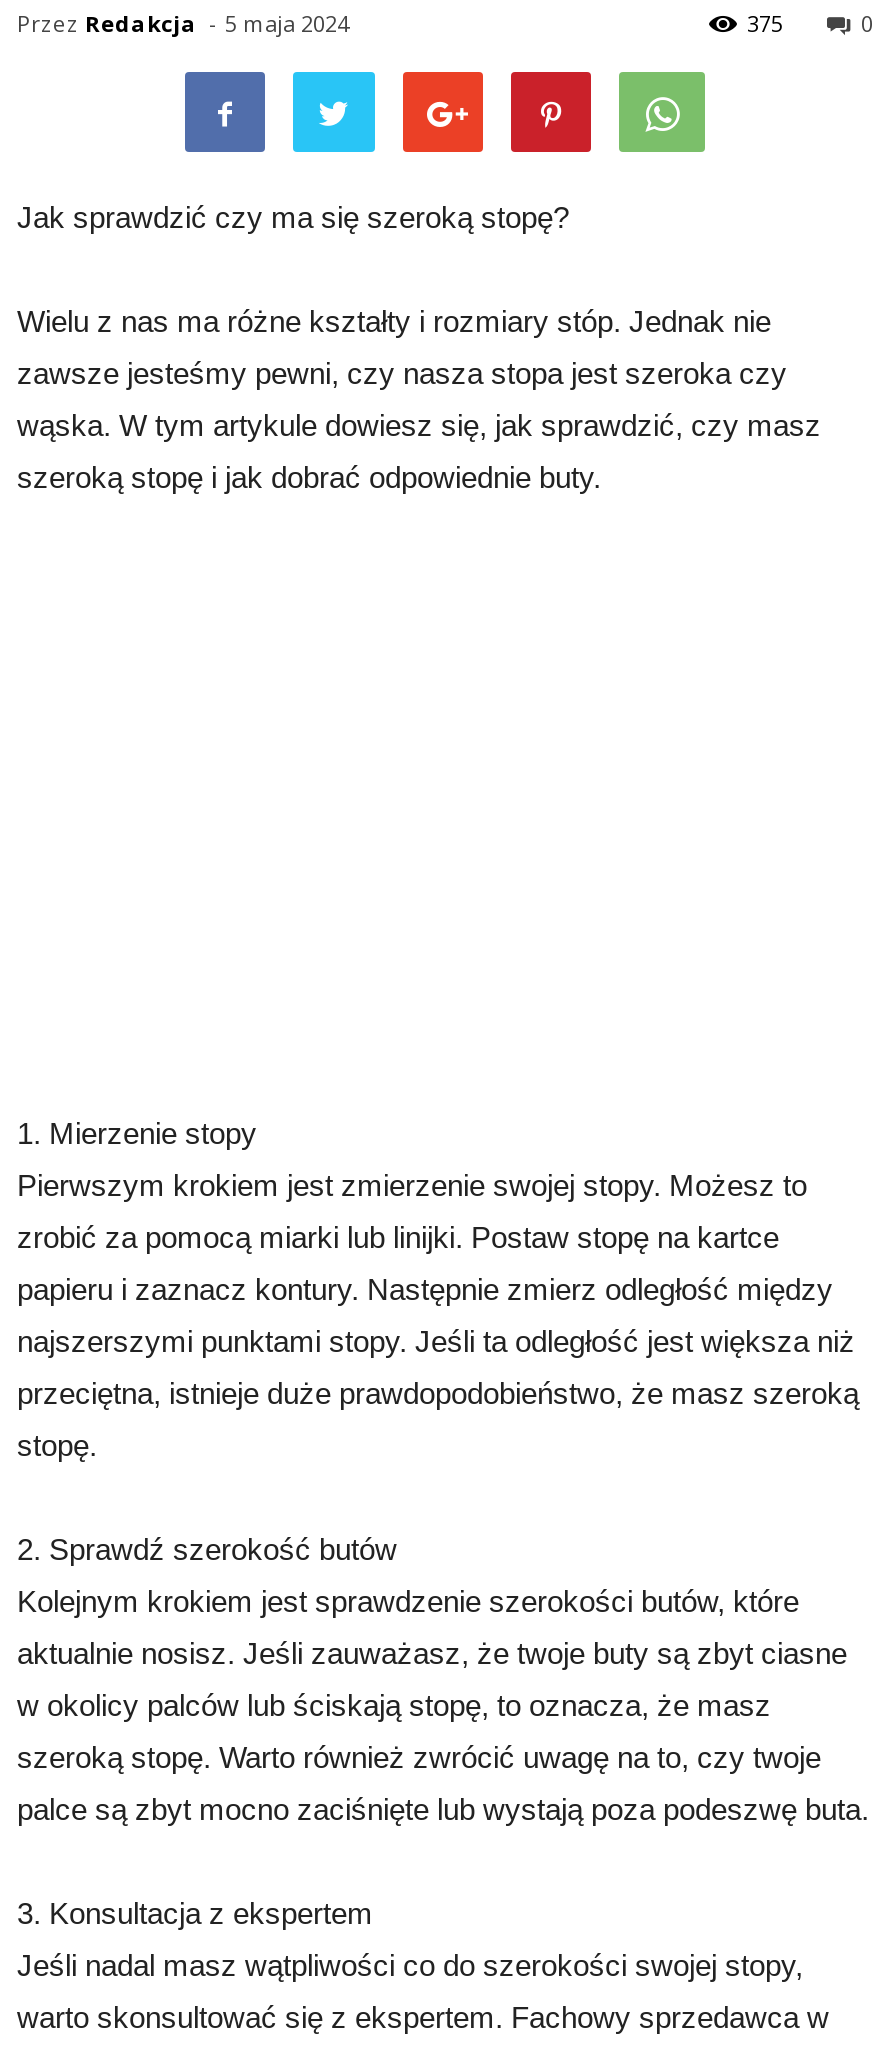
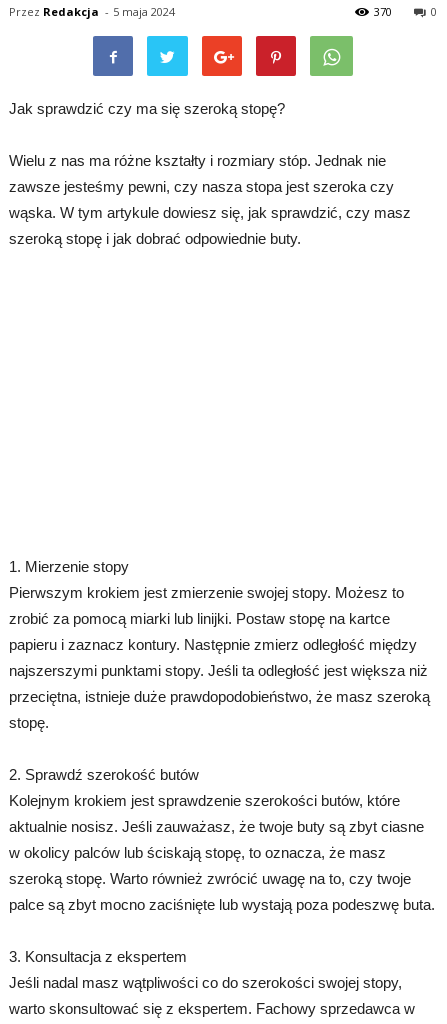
[747,9,783,39] 375 -> [374,4,392,19] 370

